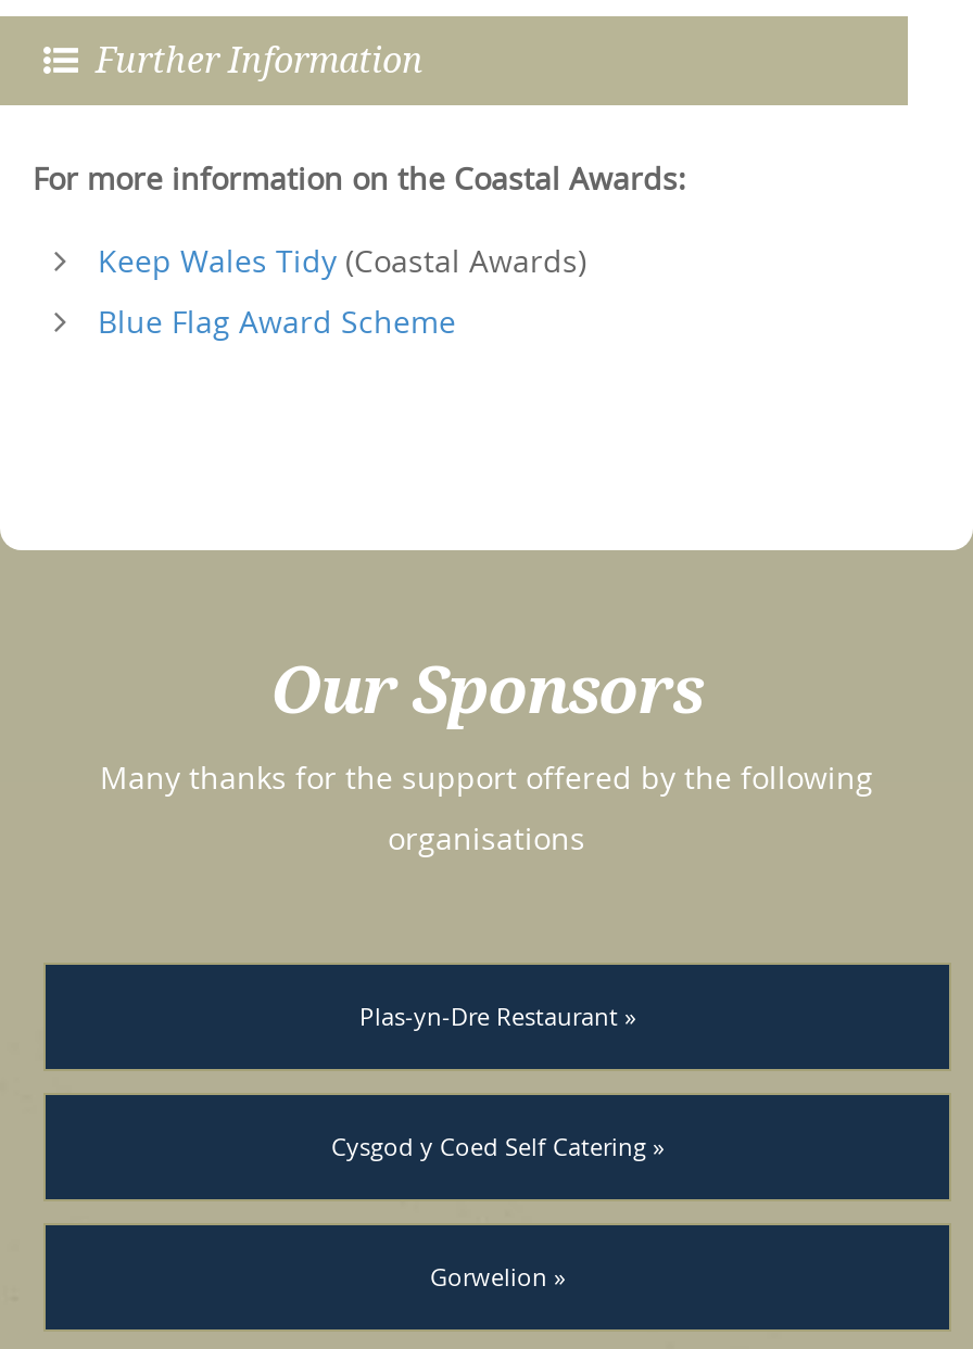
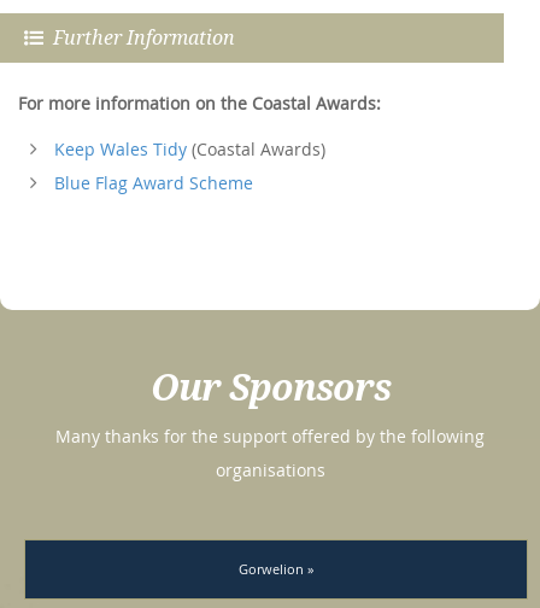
[359,1000,635,1032] Plas-yn-Dre Restaurant » -> none
[331,1130,664,1163] Cysgod y Coed Self Catering » -> none

